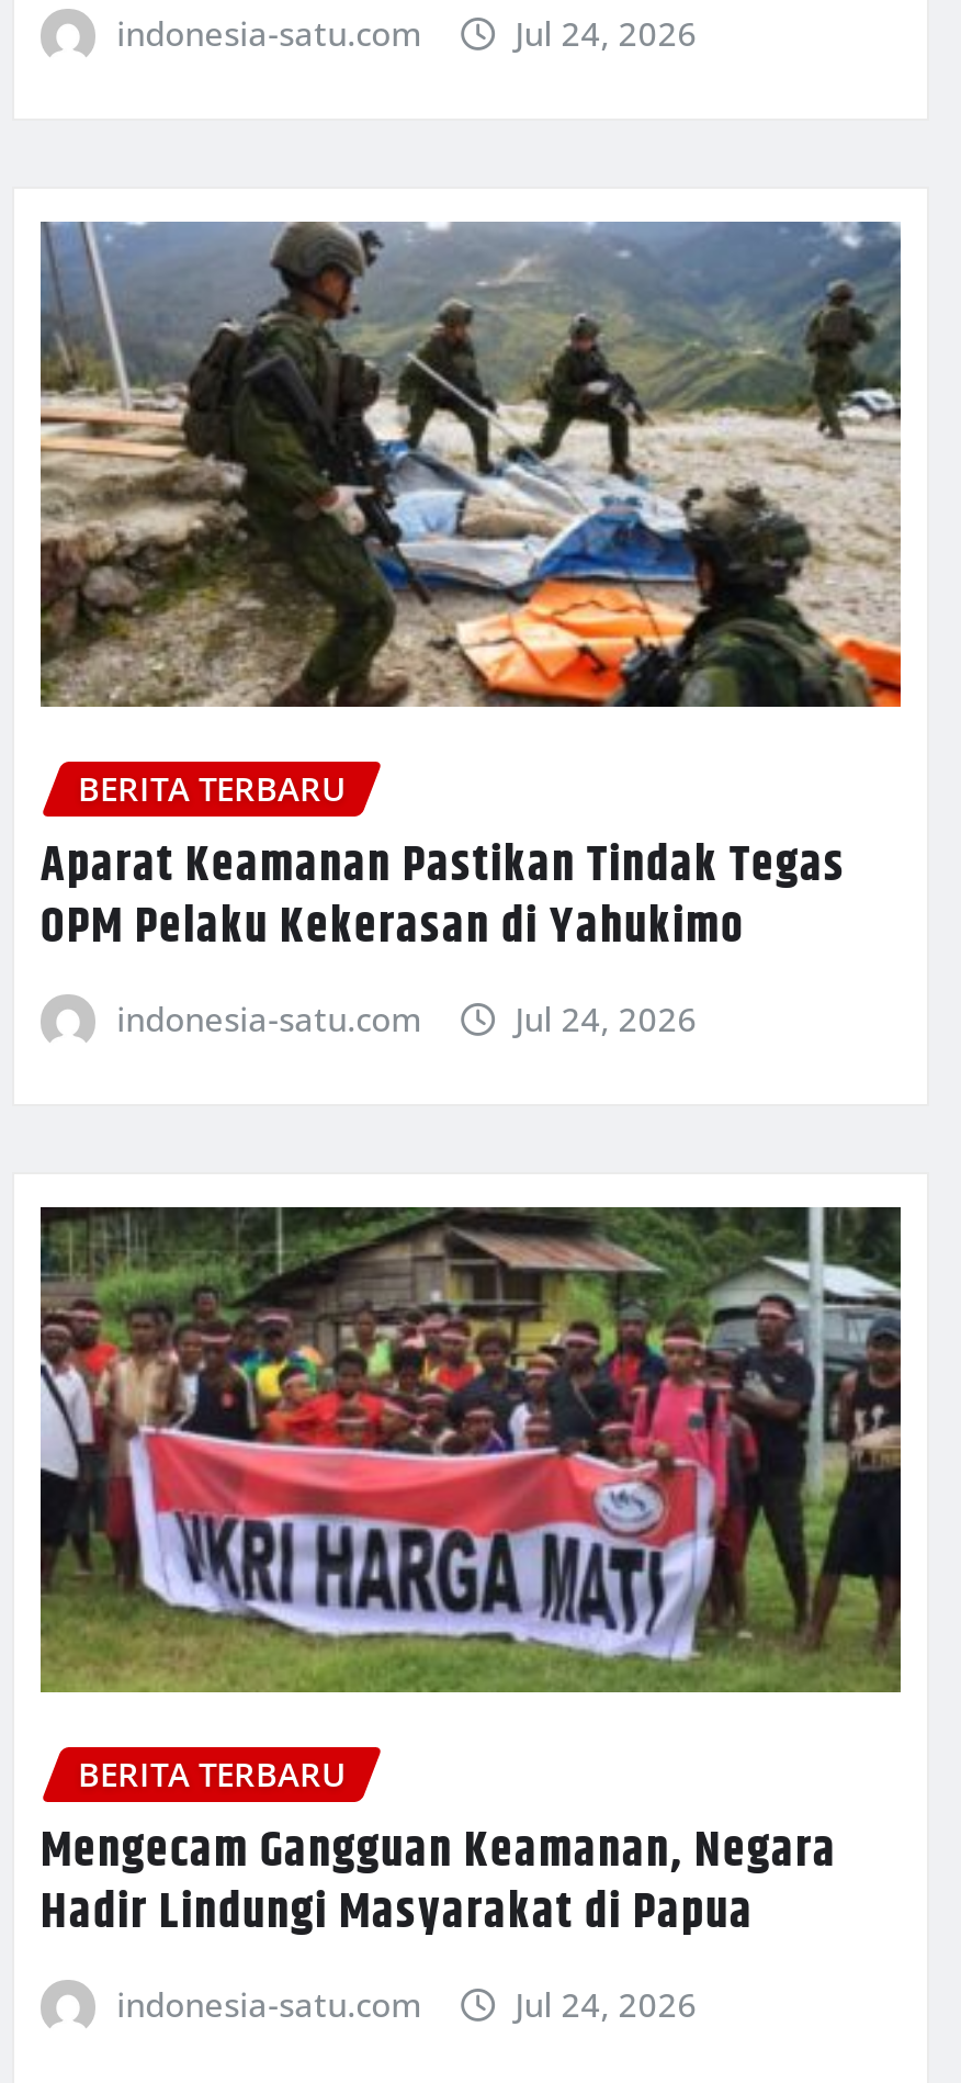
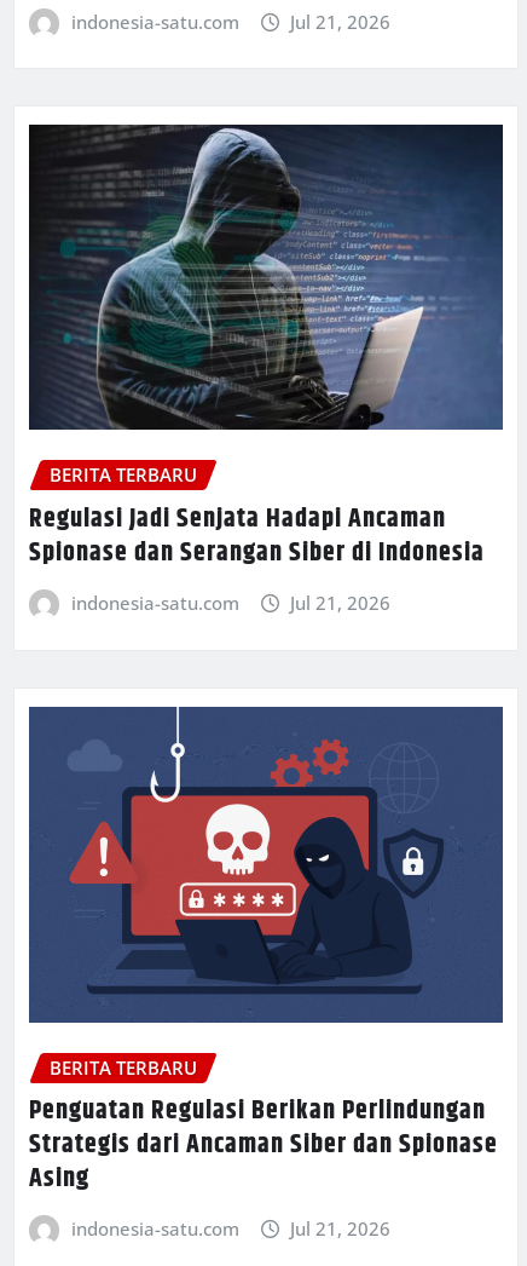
[515,11,697,55] Jul 24, 2026 -> [290,9,391,34] Jul 21, 2026
[38,221,903,710] [image] -> [28,123,504,431] [image]
[41,830,846,966] Aparat Keamanan Pastikan Tindak Tegas | OPM Pelaku Kekerasan di Yahukimo -> [29,499,485,574] Regulasi Jadi Senjata Hadapi Ancaman | Spionase dan Serangan Siber di Indonesia
[515,997,697,1041] Jul 24, 2026 -> [290,591,391,615] Jul 21, 2026
[41,1206,903,1696] [image] -> [29,706,503,1024] [image]
[41,1815,837,1952] Mengecam Gangguan Keamanan, Negara | Hadir Lindungi Masyarakat di Papua -> [29,1091,498,1200] Penguatan Regulasi Berikan Perlindungan | Strategis dari Ancaman Siber dan Spionase | Asing
[515,1982,697,2026] Jul 24, 2026 -> [290,1217,391,1241] Jul 21, 2026

